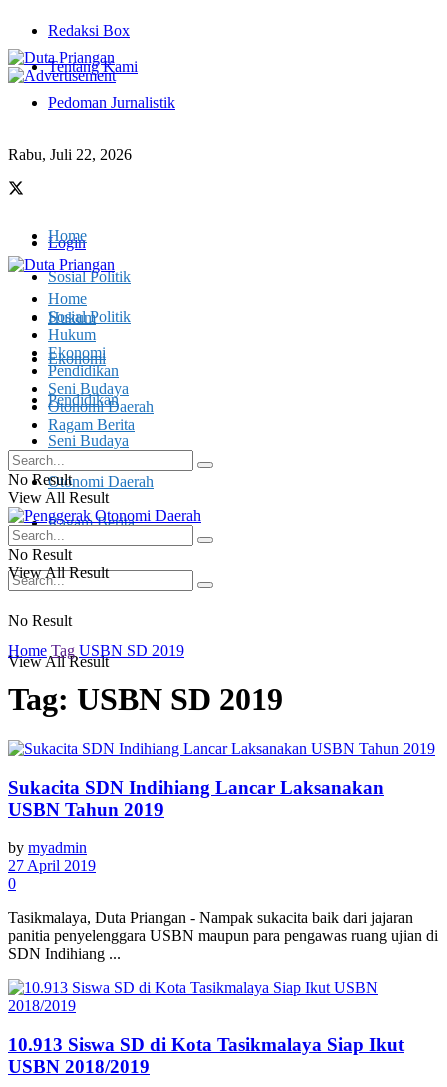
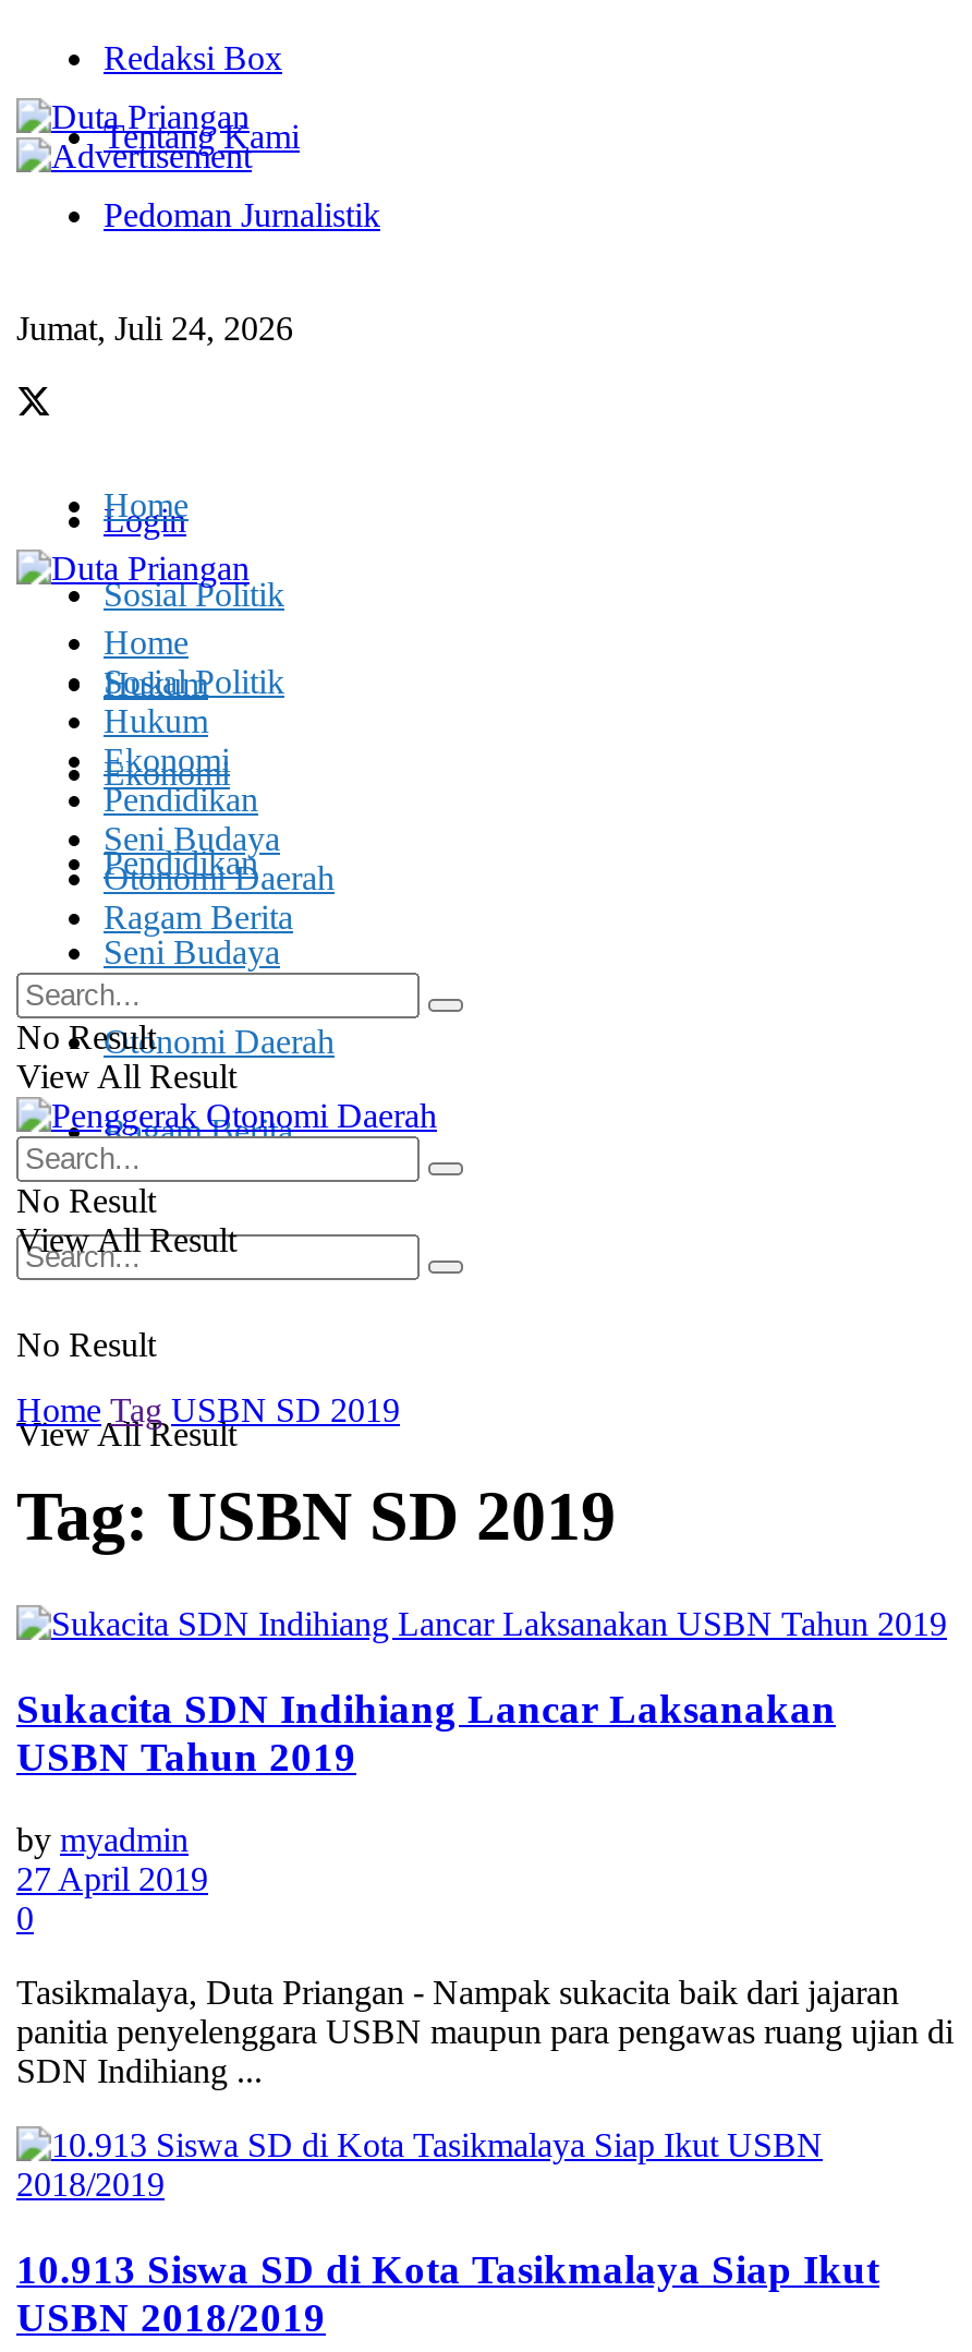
[8,146,132,163] Rabu, Juli 22, 2026 -> [16,310,293,347] Jumat, Juli 24, 2026

